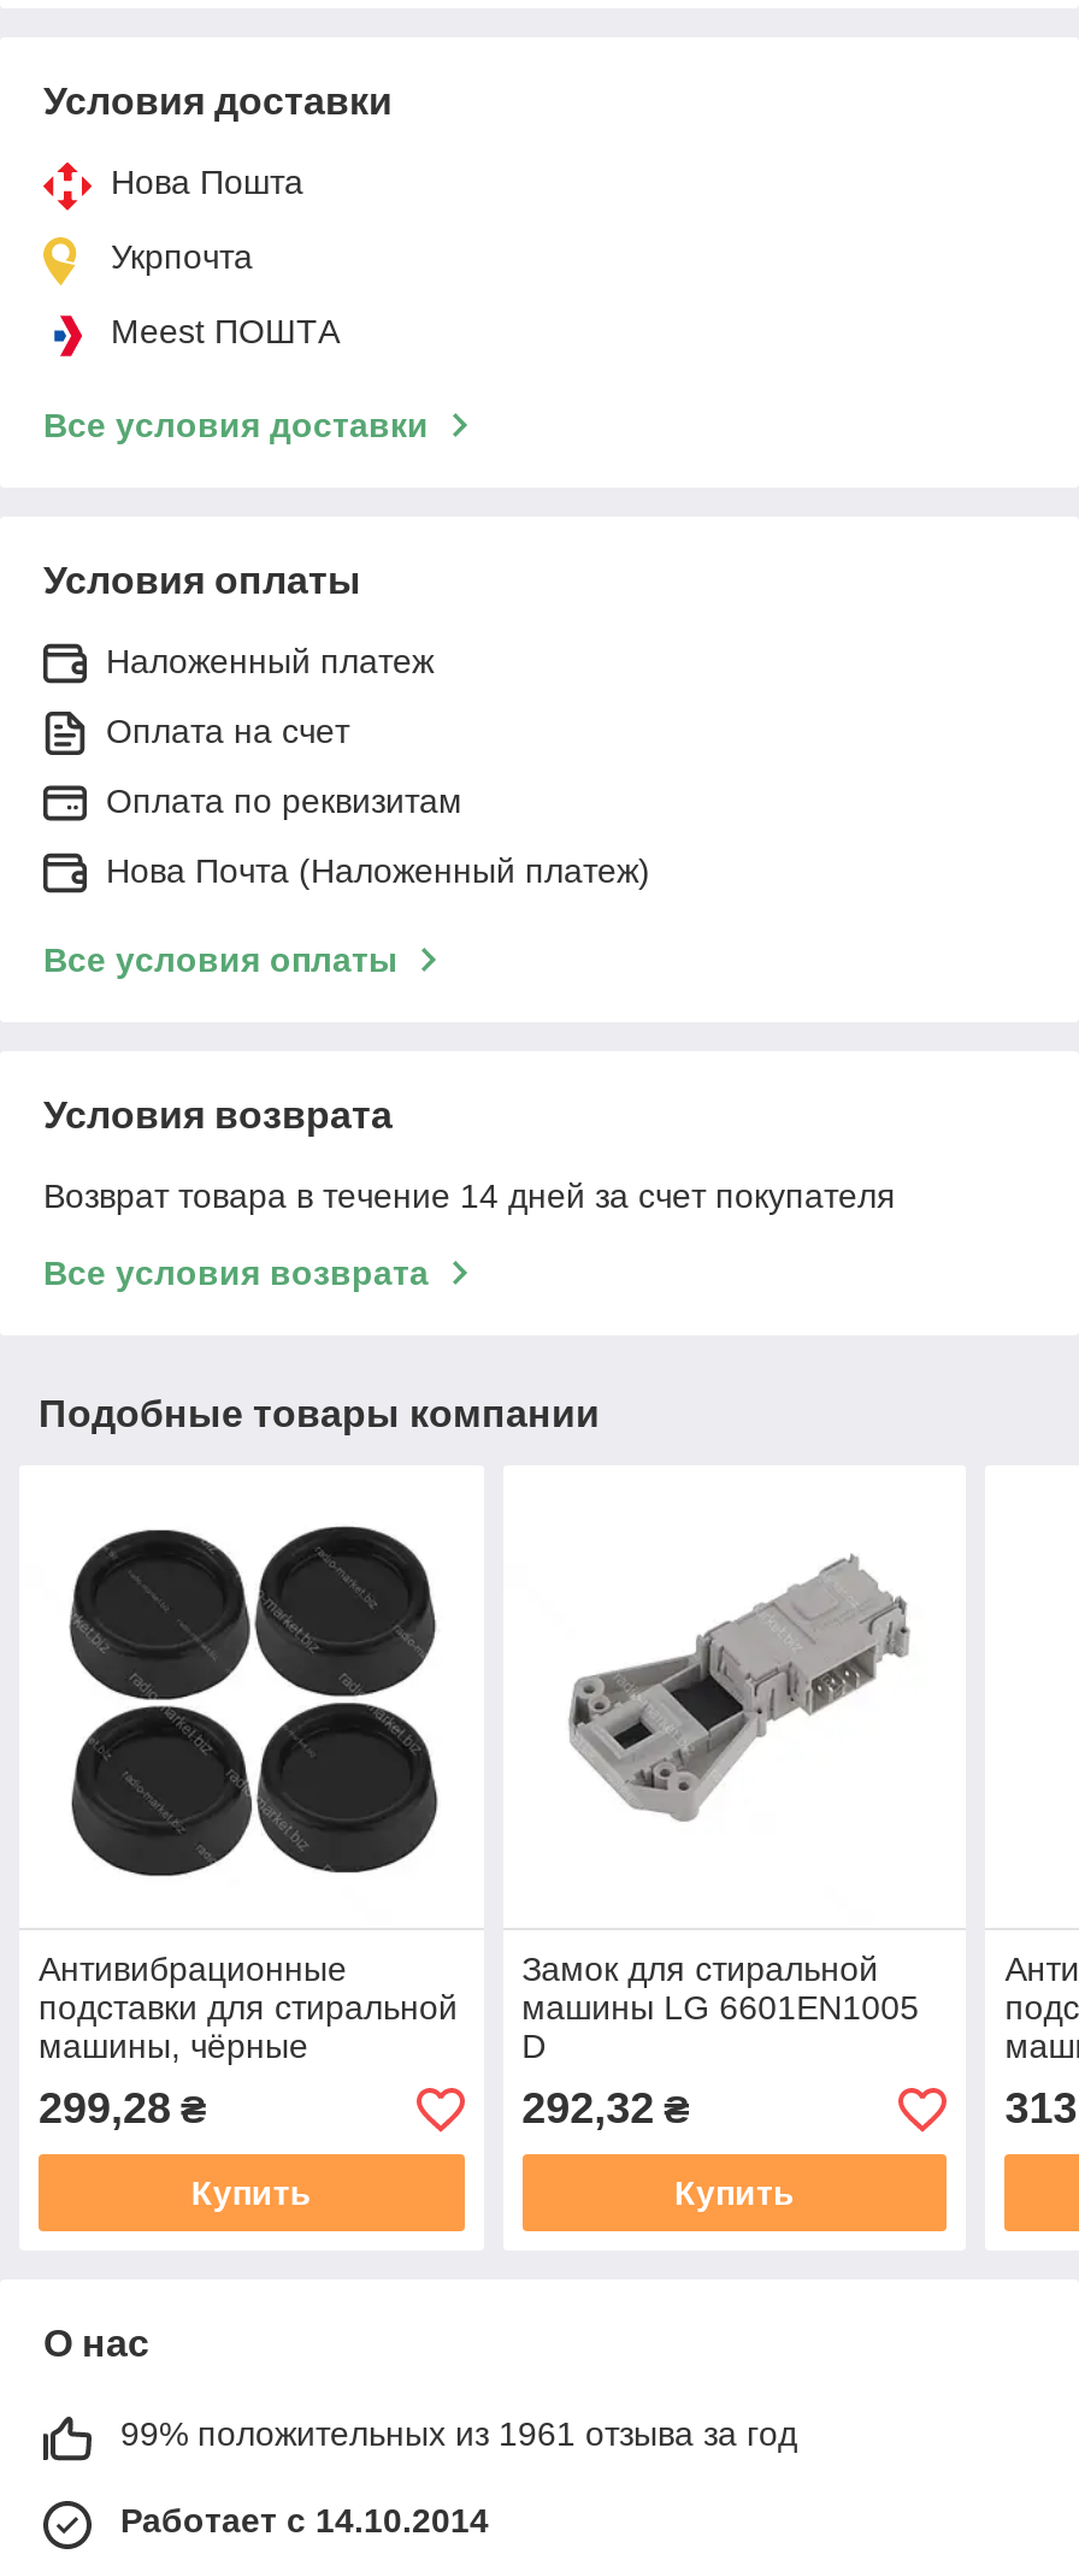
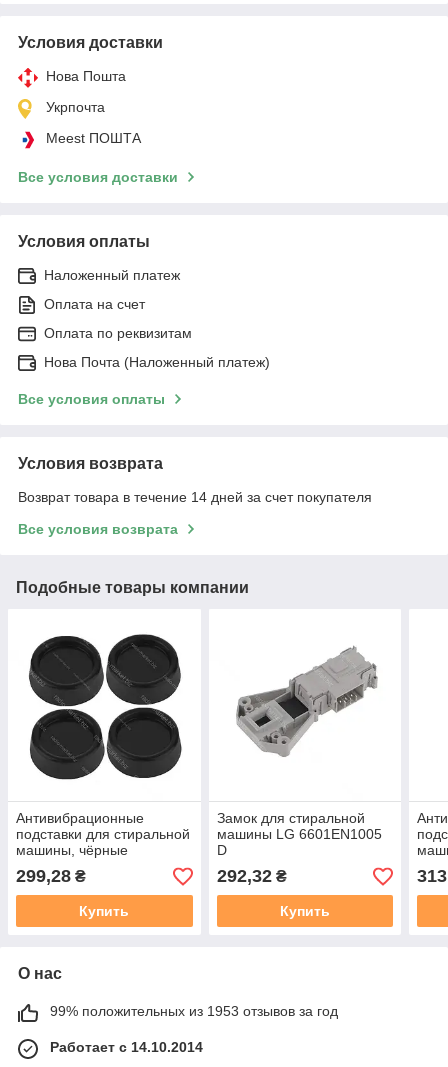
[120,2415,797,2454] 99% положительных из 1961 отзыва за год -> [50,1003,338,1019] 99% положительных из 1953 отзывов за год

